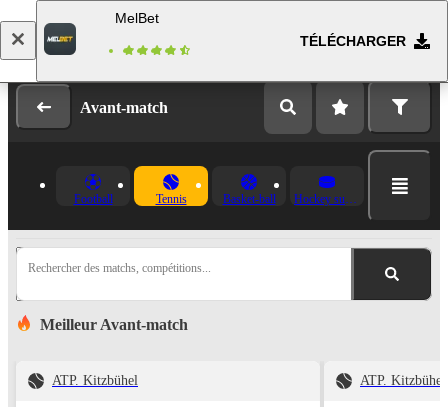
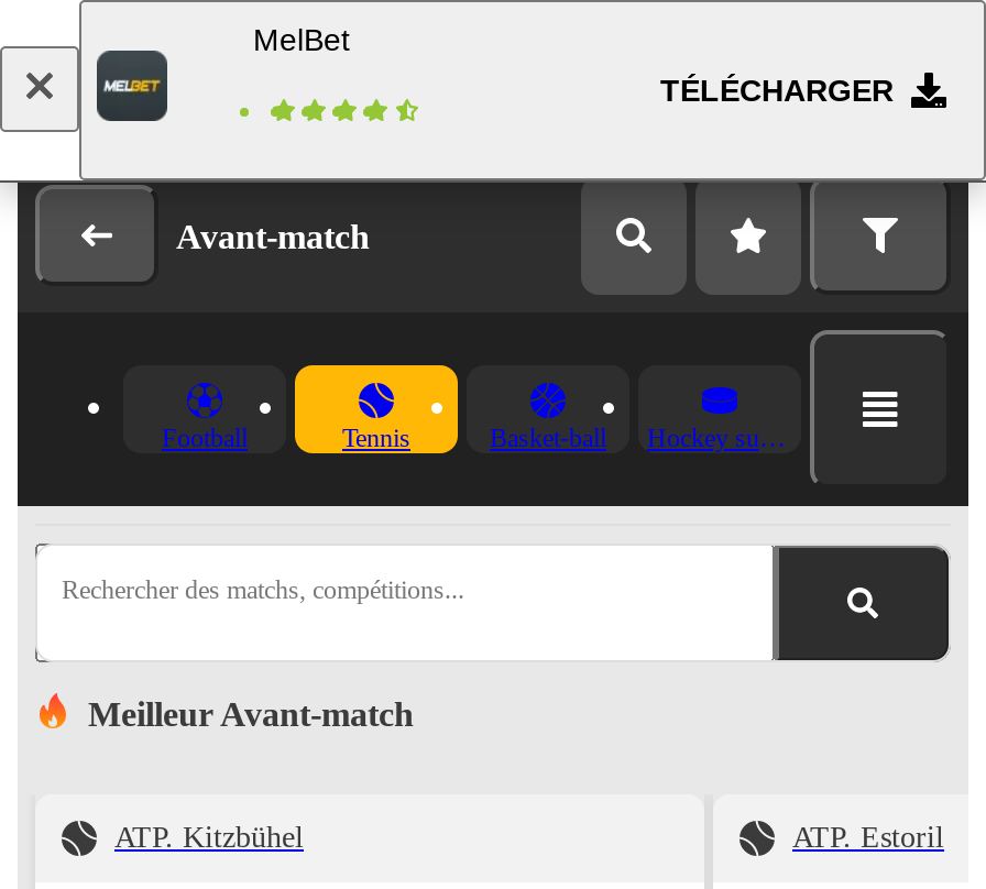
[360,373,446,388] ATP. Kitzbühel -> [792,821,944,854] ATP. Estoril

